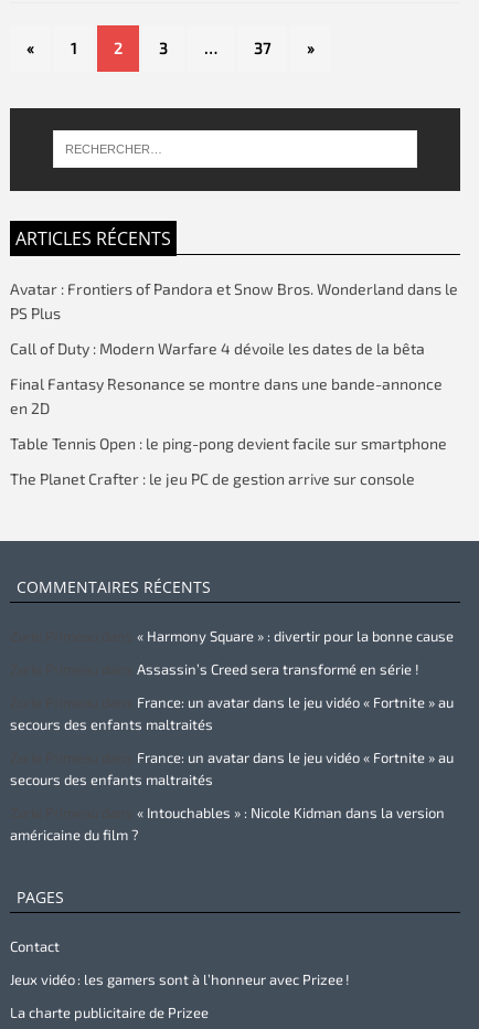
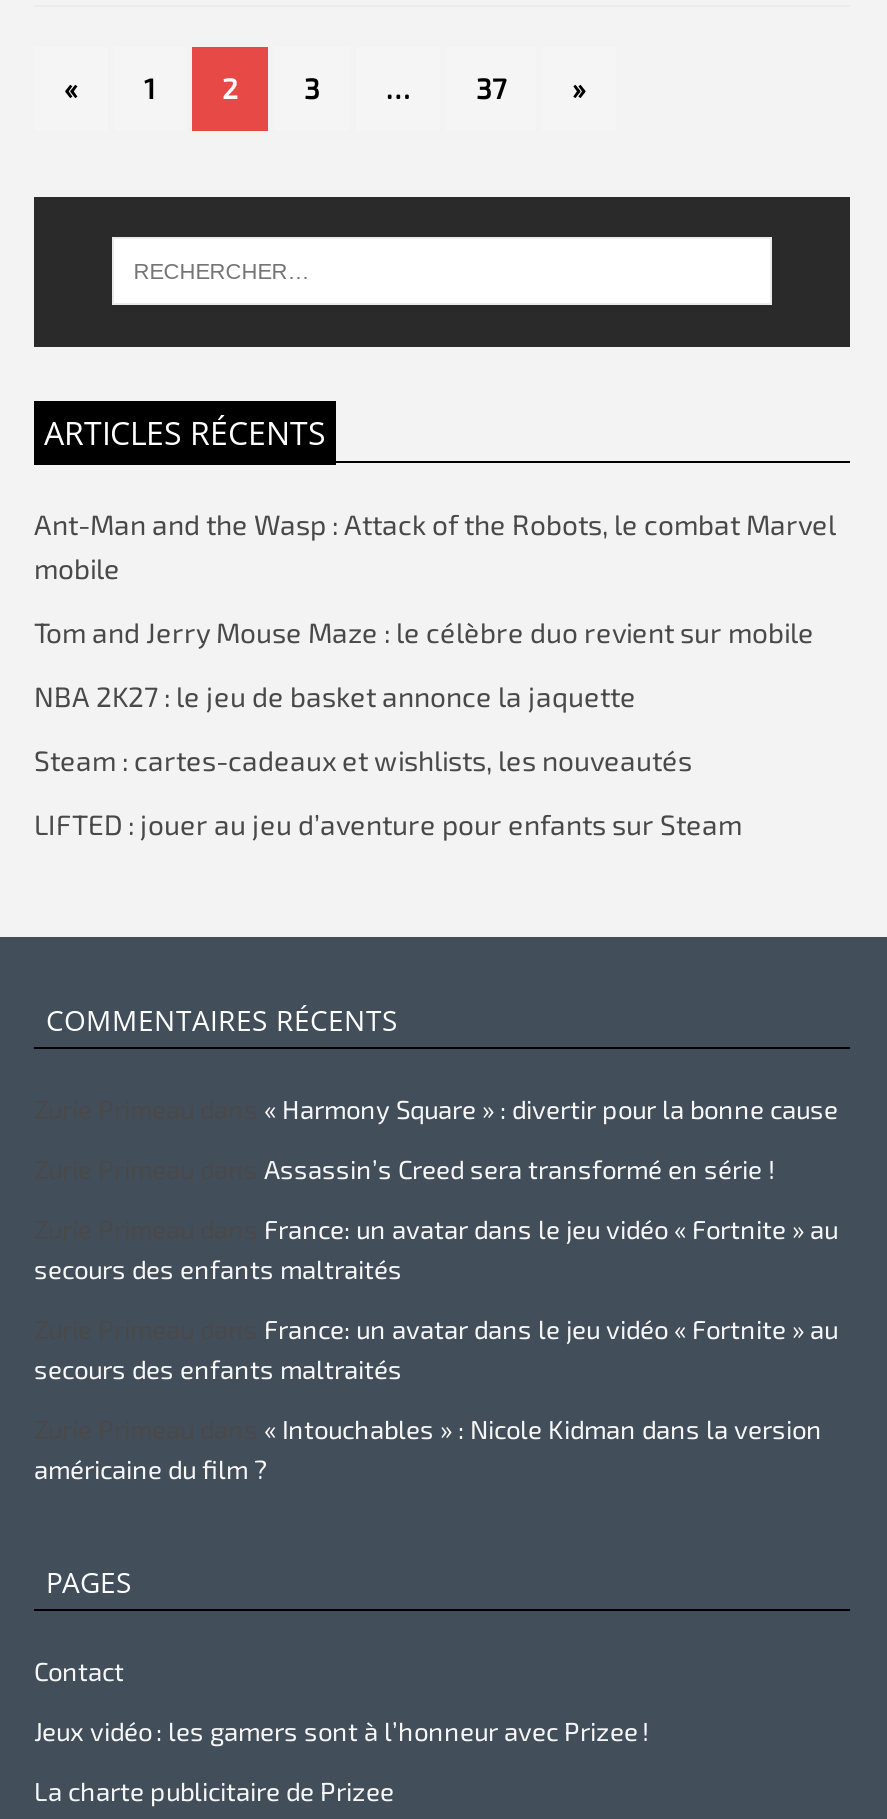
[10,279,458,322] Avatar : Frontiers of Pandora et Snow Bros. Wonderland dans le | PS Plus -> [34,507,836,585] Ant-Man and the Wasp : Attack of the Robots, le combat Marvel | mobile
[10,339,425,358] Call of Duty : Modern Warfare 4 dévoile les dates de la bêta -> [34,615,820,649] Tom and Jerry Mouse Maze : le célèbre duo revient sur mobile
[10,374,443,417] Final Fantasy Resonance se montre dans une bande-annonce | en 2D -> [34,679,636,713] NBA 2K27 : le jeu de basket annonce la jaquette
[10,434,447,452] Table Tennis Open : le ping-pong devient facile sur smartphone -> [34,743,692,777] Steam : cartes-cadeaux et wishlists, les nouveautés
[10,469,415,488] The Planet Crafter : le jeu PC de gestion arrive sur console -> [34,807,742,841] LIFTED : jouer au jeu d’aventure pour enfants sur Steam

